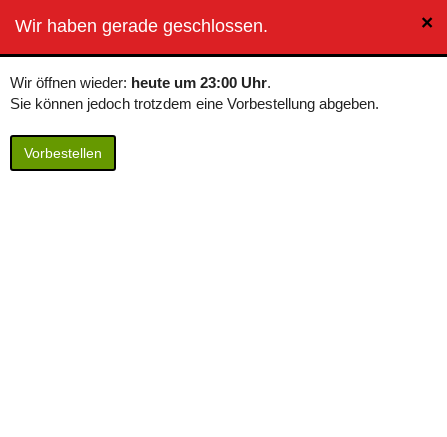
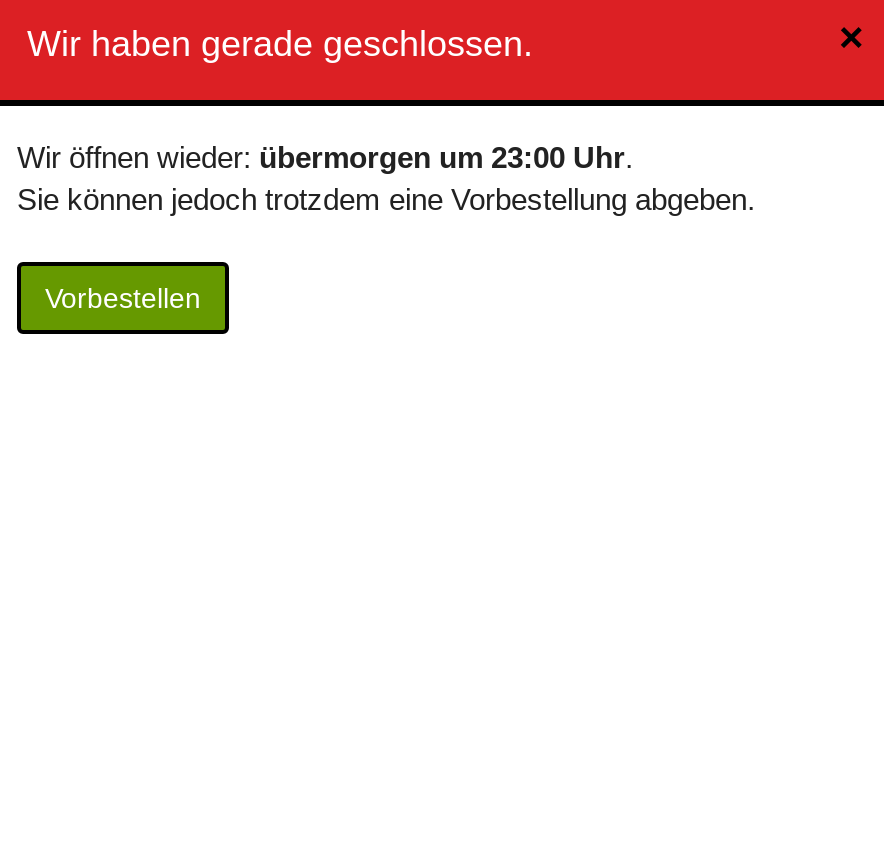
[10,74,271,91] Wir öffnen wieder: heute um 23:00 Uhr. -> [17,140,633,174] Wir öffnen wieder: übermorgen um 23:00 Uhr.

